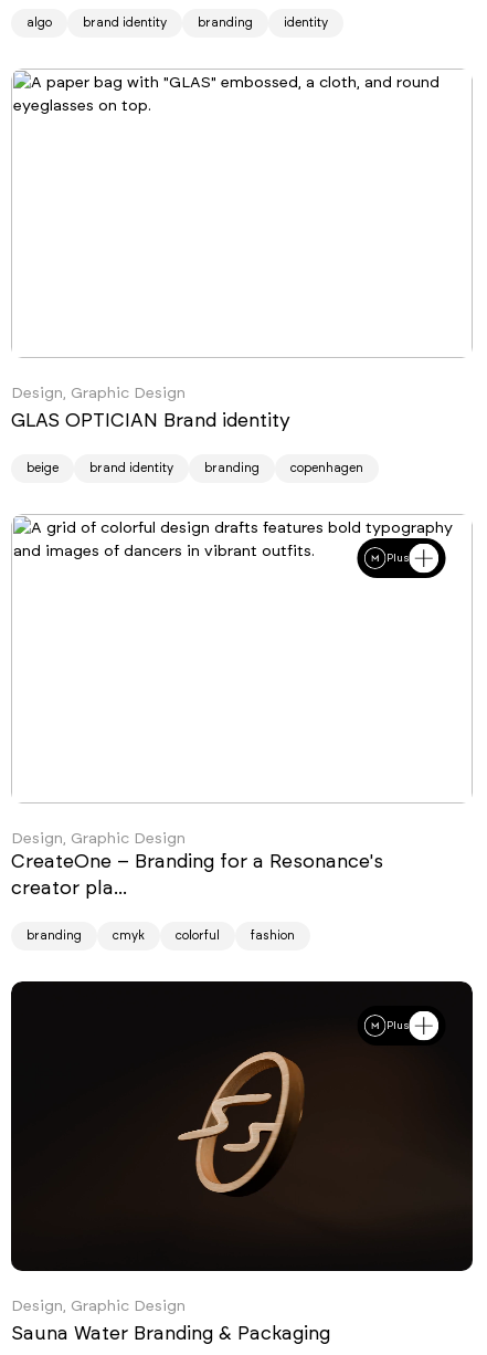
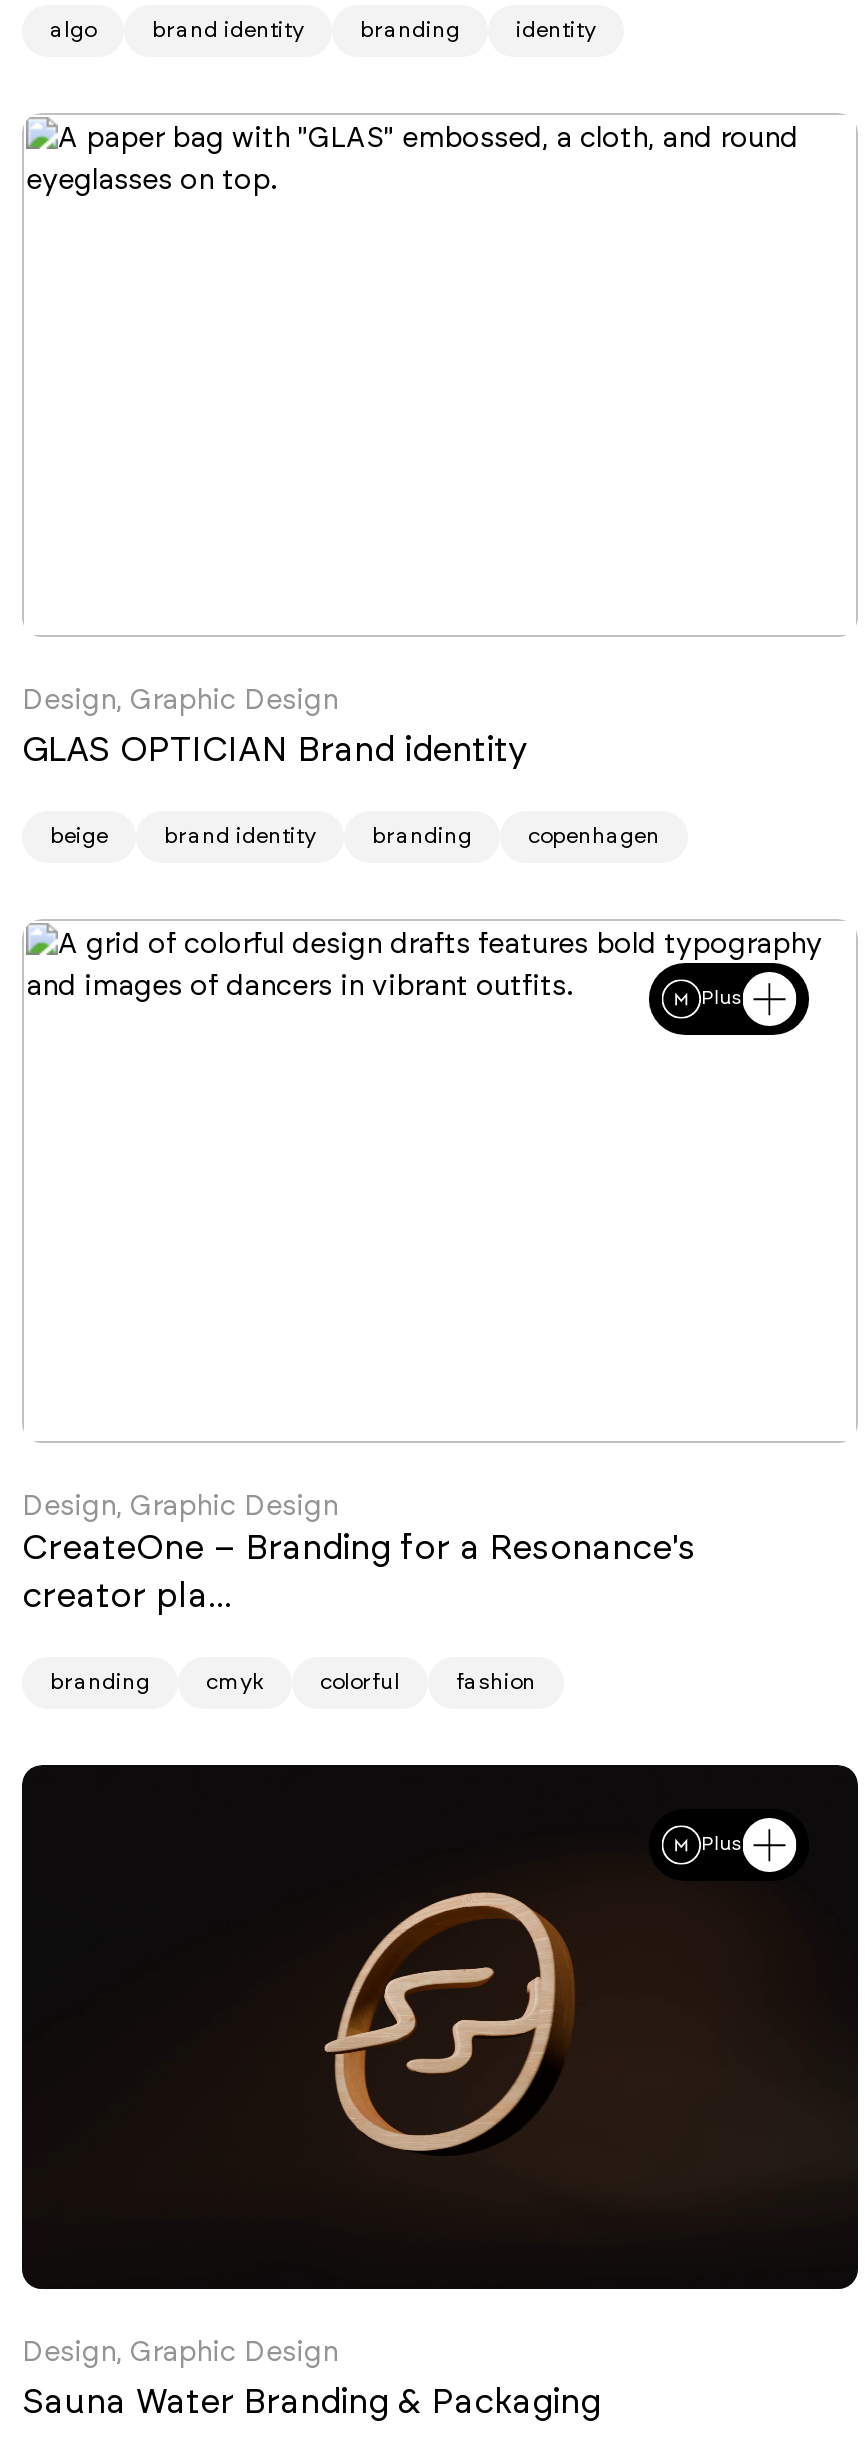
[184,1052,315,1195] [image] -> [334,1893,574,2153] [image]

